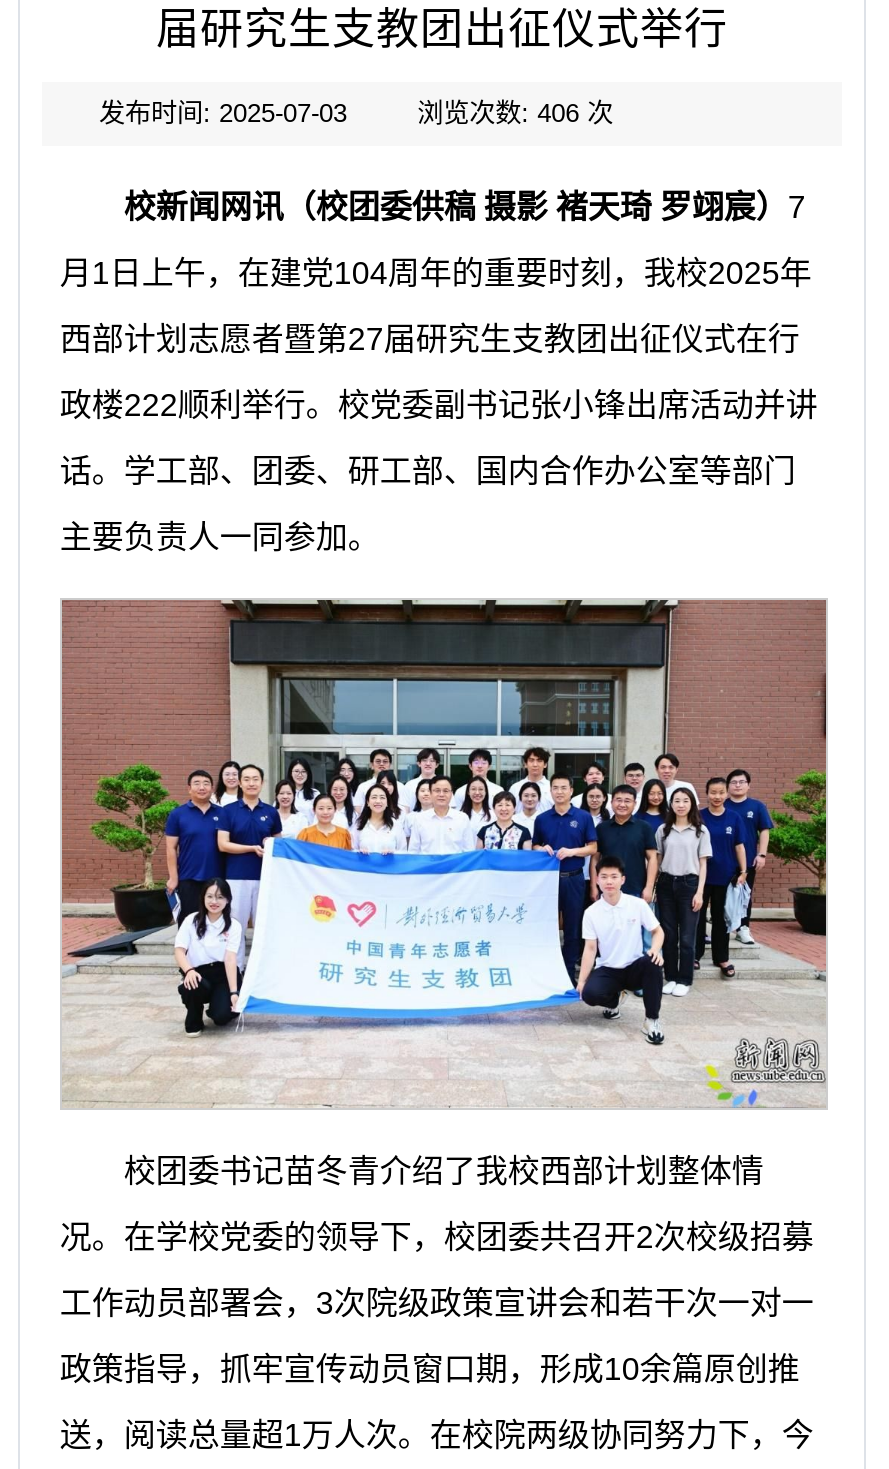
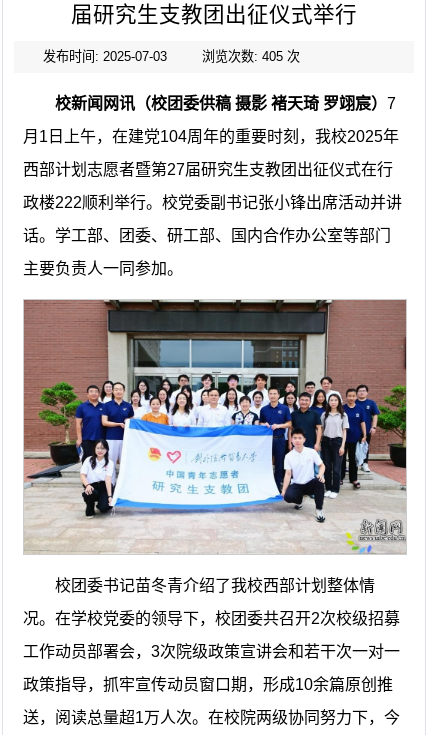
[417,98,613,128] 浏览次数: 406次 -> [202,49,300,64] 浏览次数: 405次

